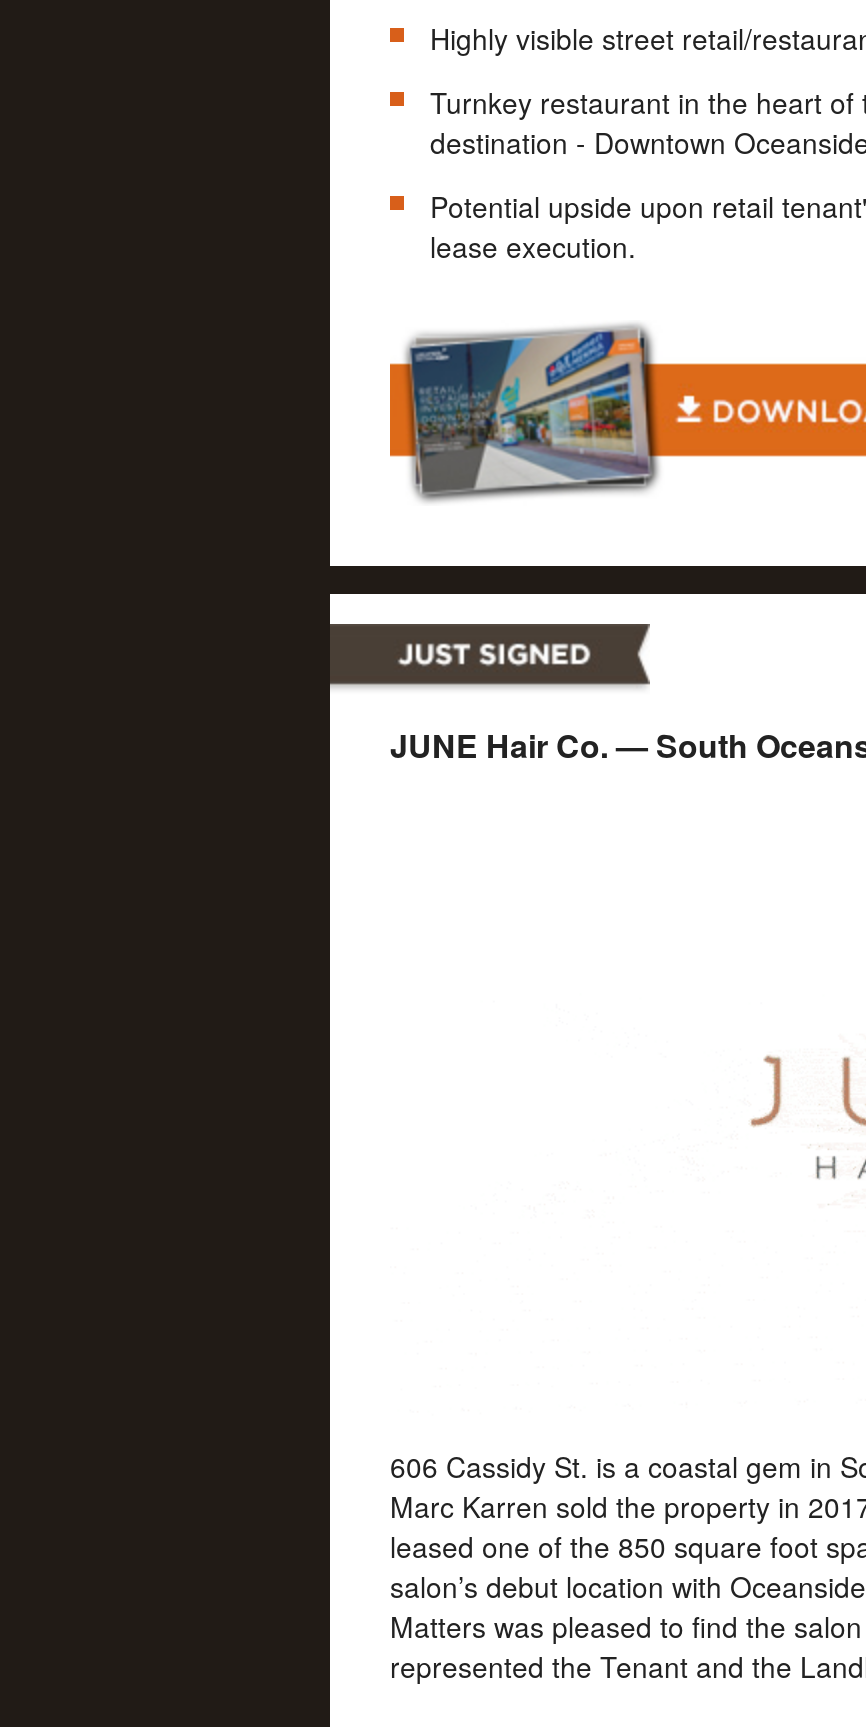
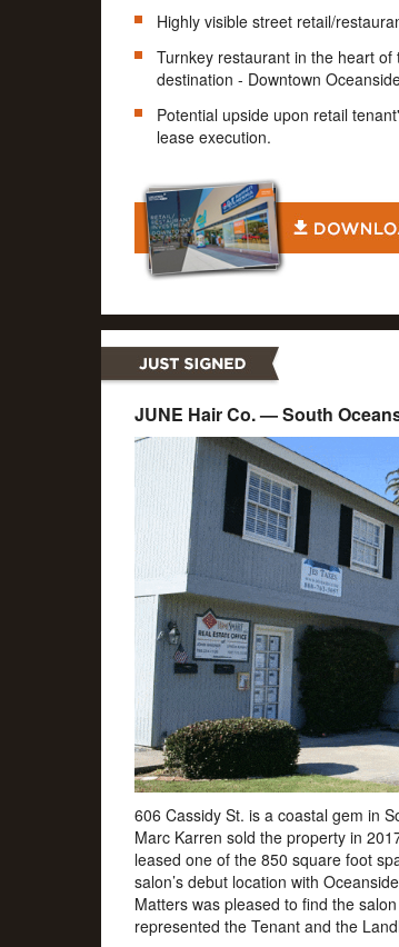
none -> [133,436,396,794] [image]

